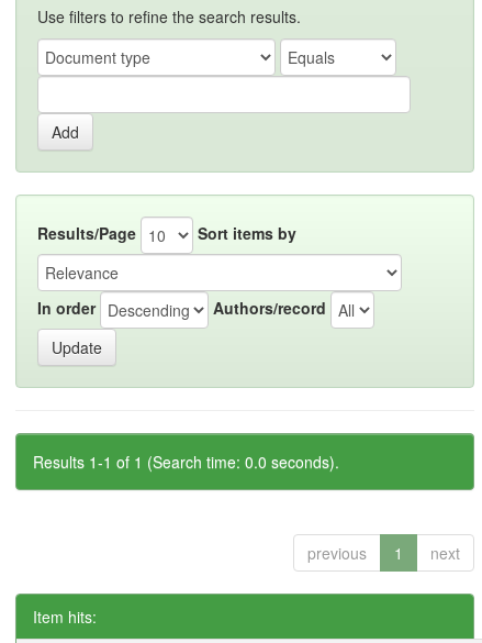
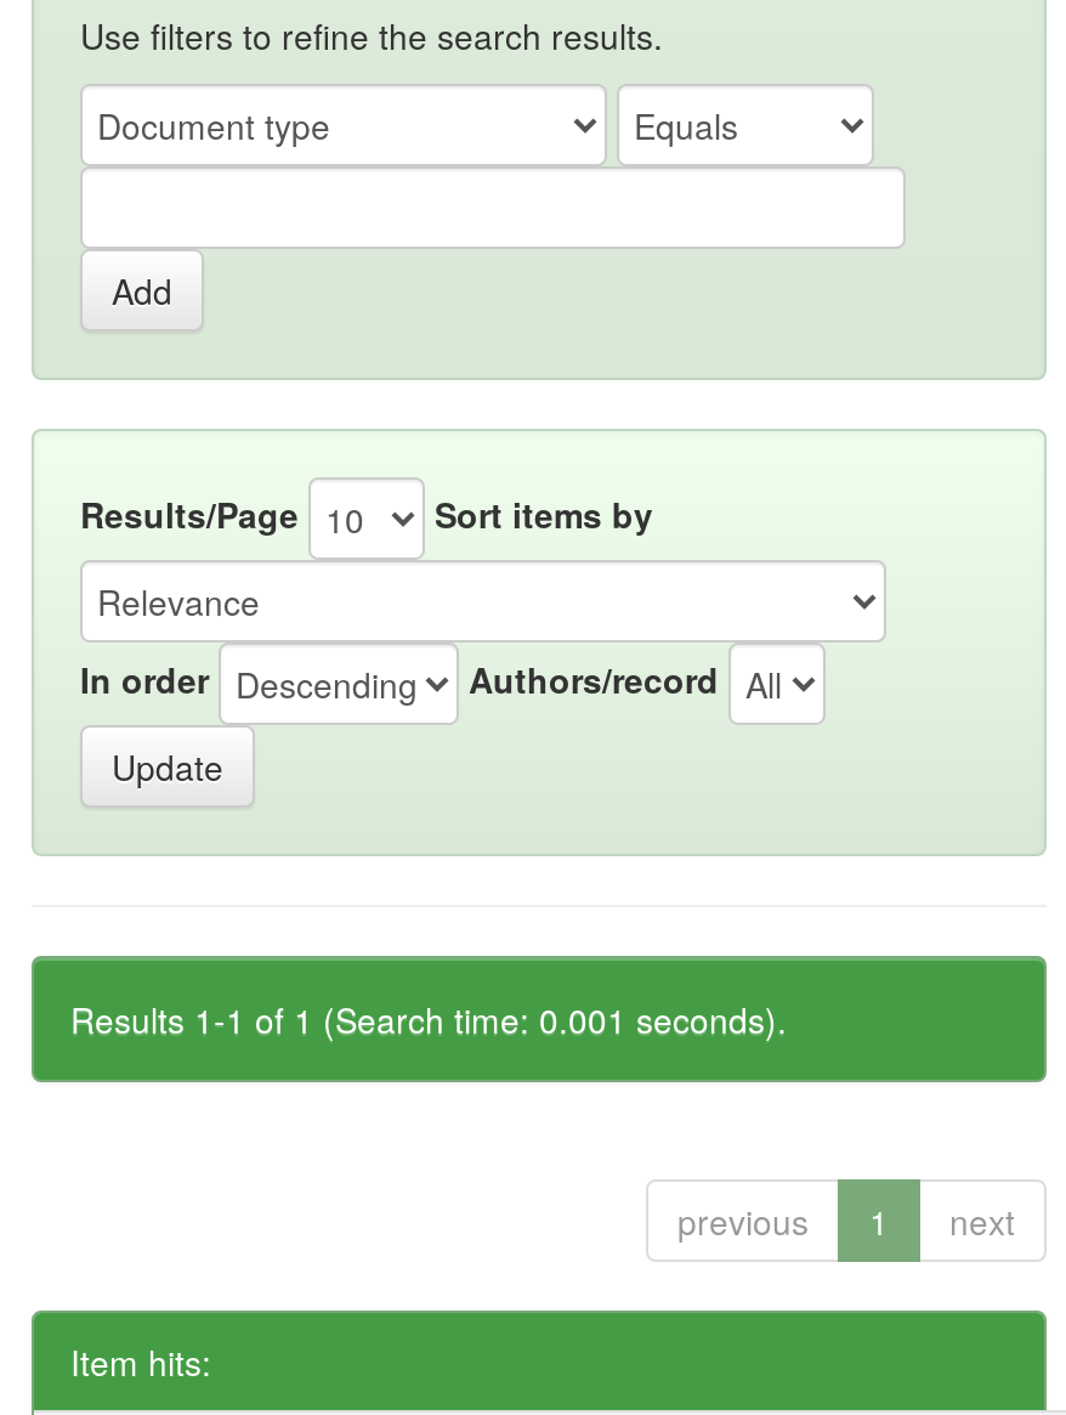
[33,451,339,473] Results 1-1 of 1 (Search time: 0.0 seconds). -> [70,995,787,1043] Results 1-1 of 1 (Search time: 0.001 seconds).

